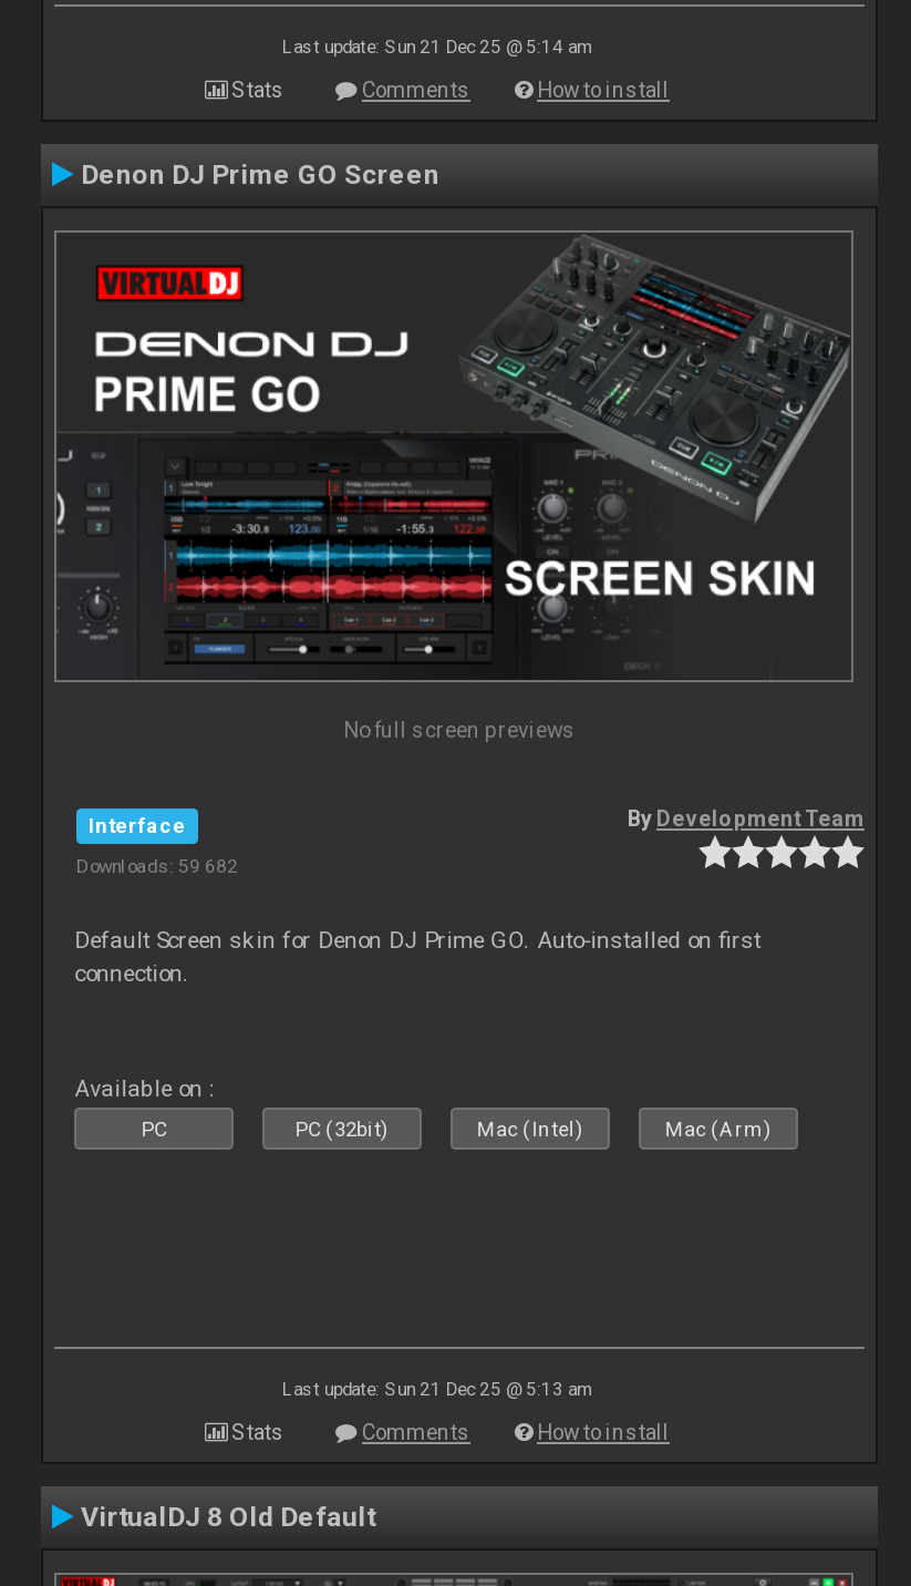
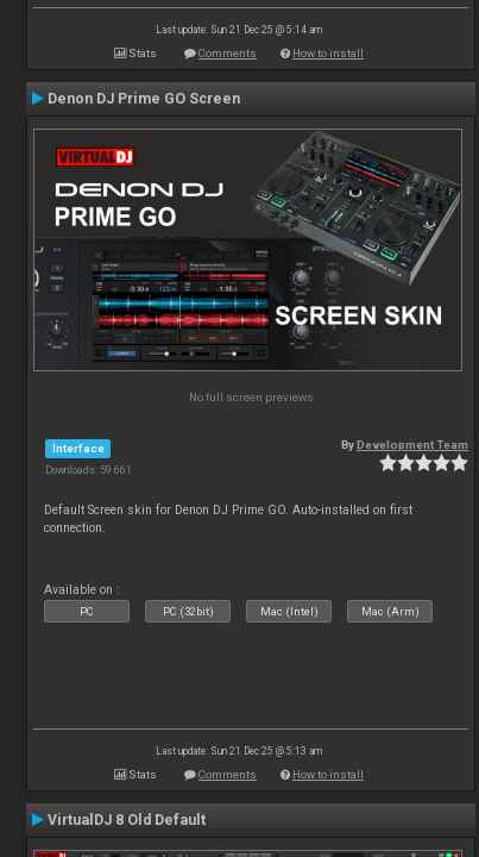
[76,854,238,877] Downloads: 59 682 -> [45,464,132,476] Downloads: 59 661

